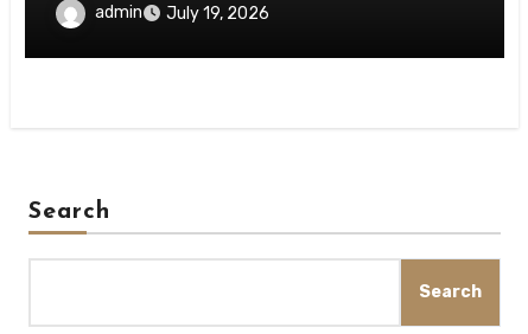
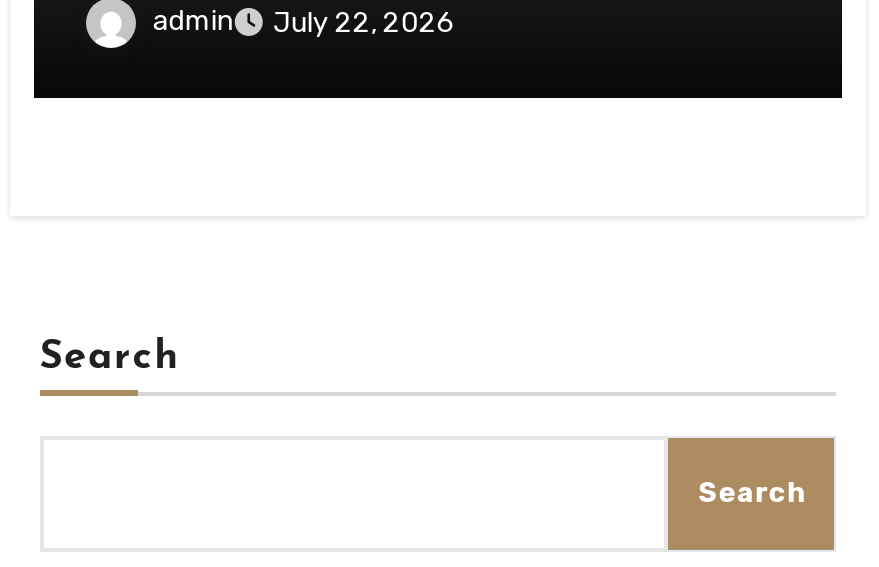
[95,2,270,24] admin July 19, 2026 -> [153,4,455,40] admin July 22, 2026

